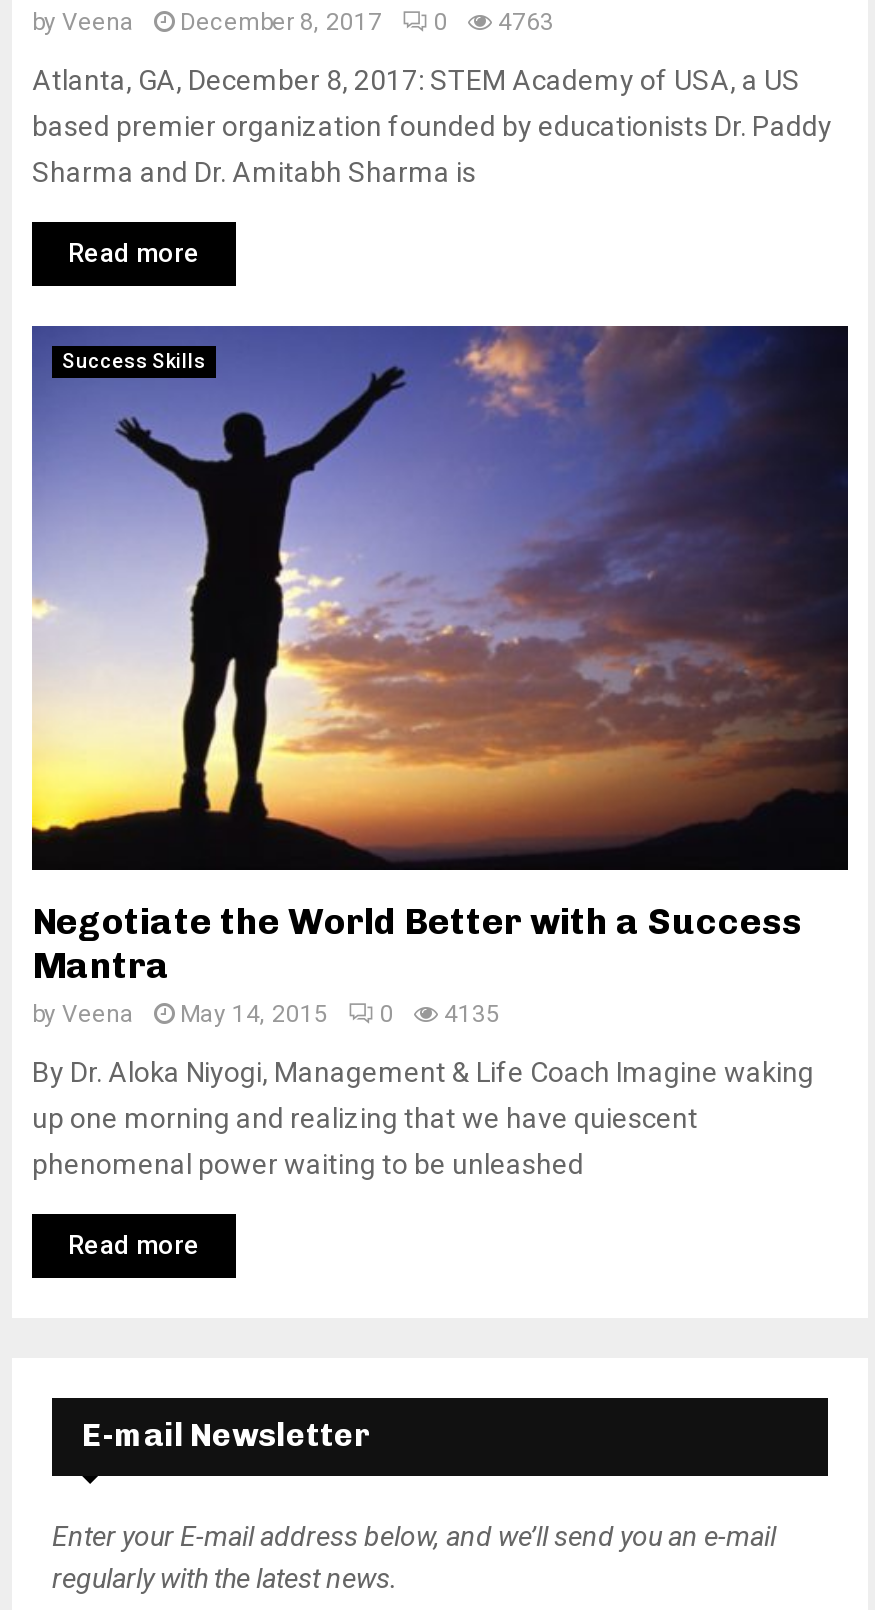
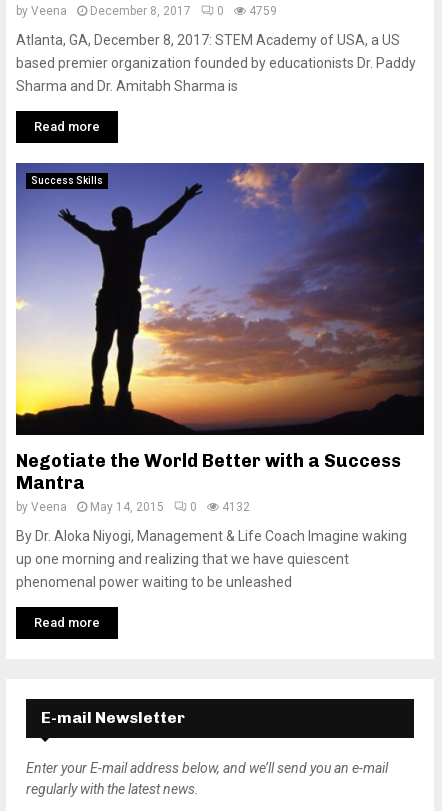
[32,8,554,36] by Veena December 8, 2017 0 4763 -> [16,4,277,18] by Veena December 8, 2017 0 4759
[32,1000,500,1028] by Veena May 14, 2015 0 4135 -> [16,500,250,514] by Veena May 14, 2015 0 4132

